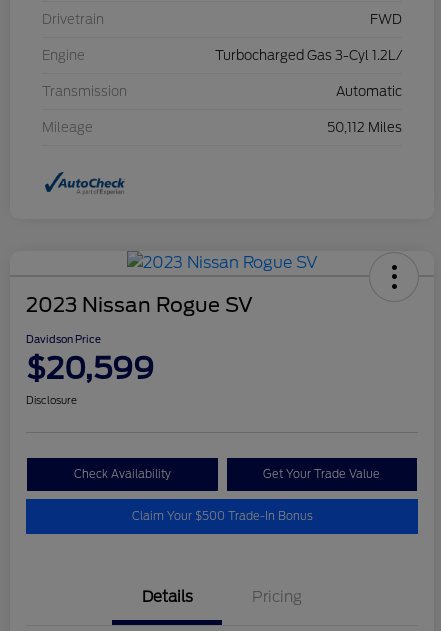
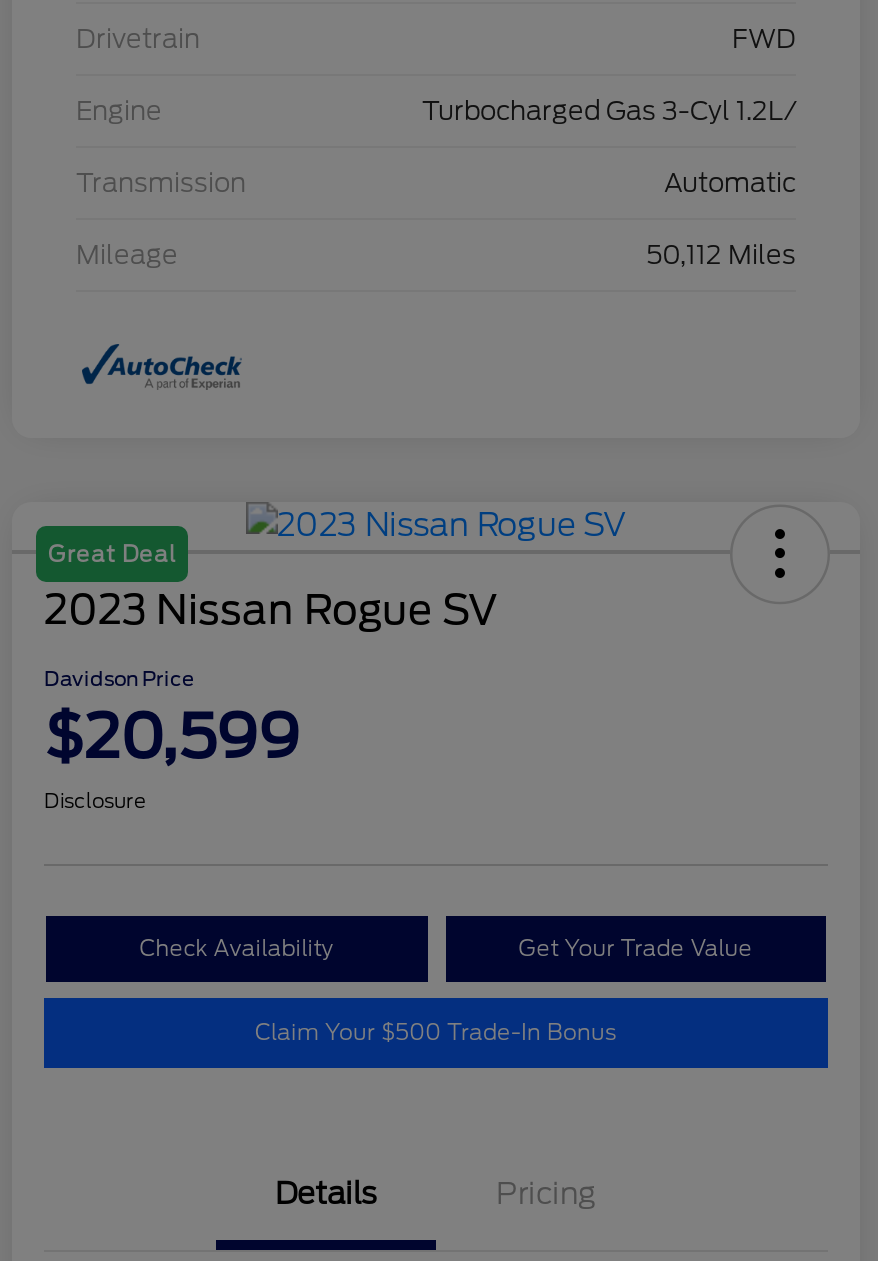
none -> [48,541,176,569] Great Deal

